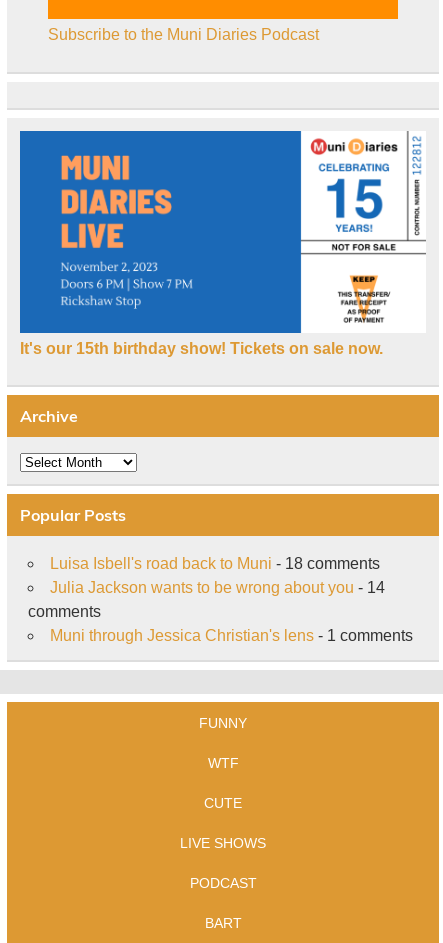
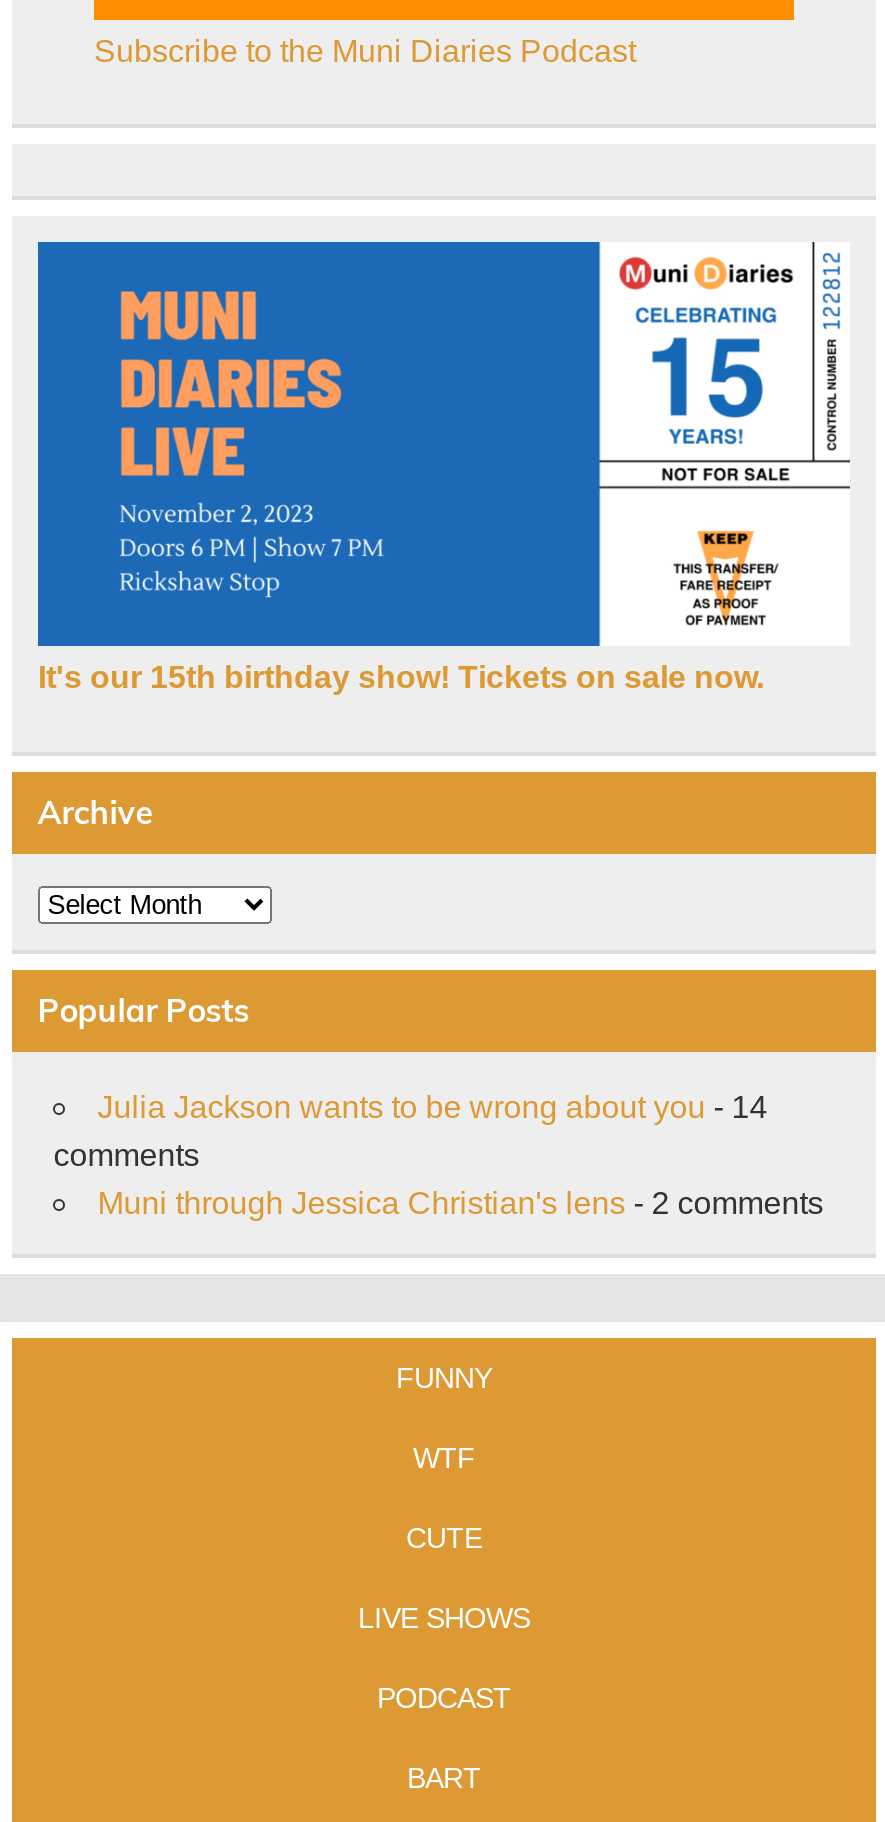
[50,555,380,572] Luisa Isbell's road back to Muni - 18 comments -> none
[50,627,413,644] Muni through Jessica Christian's lens - 1 comments -> [98,1185,824,1219] Muni through Jessica Christian's lens - 2 comments

